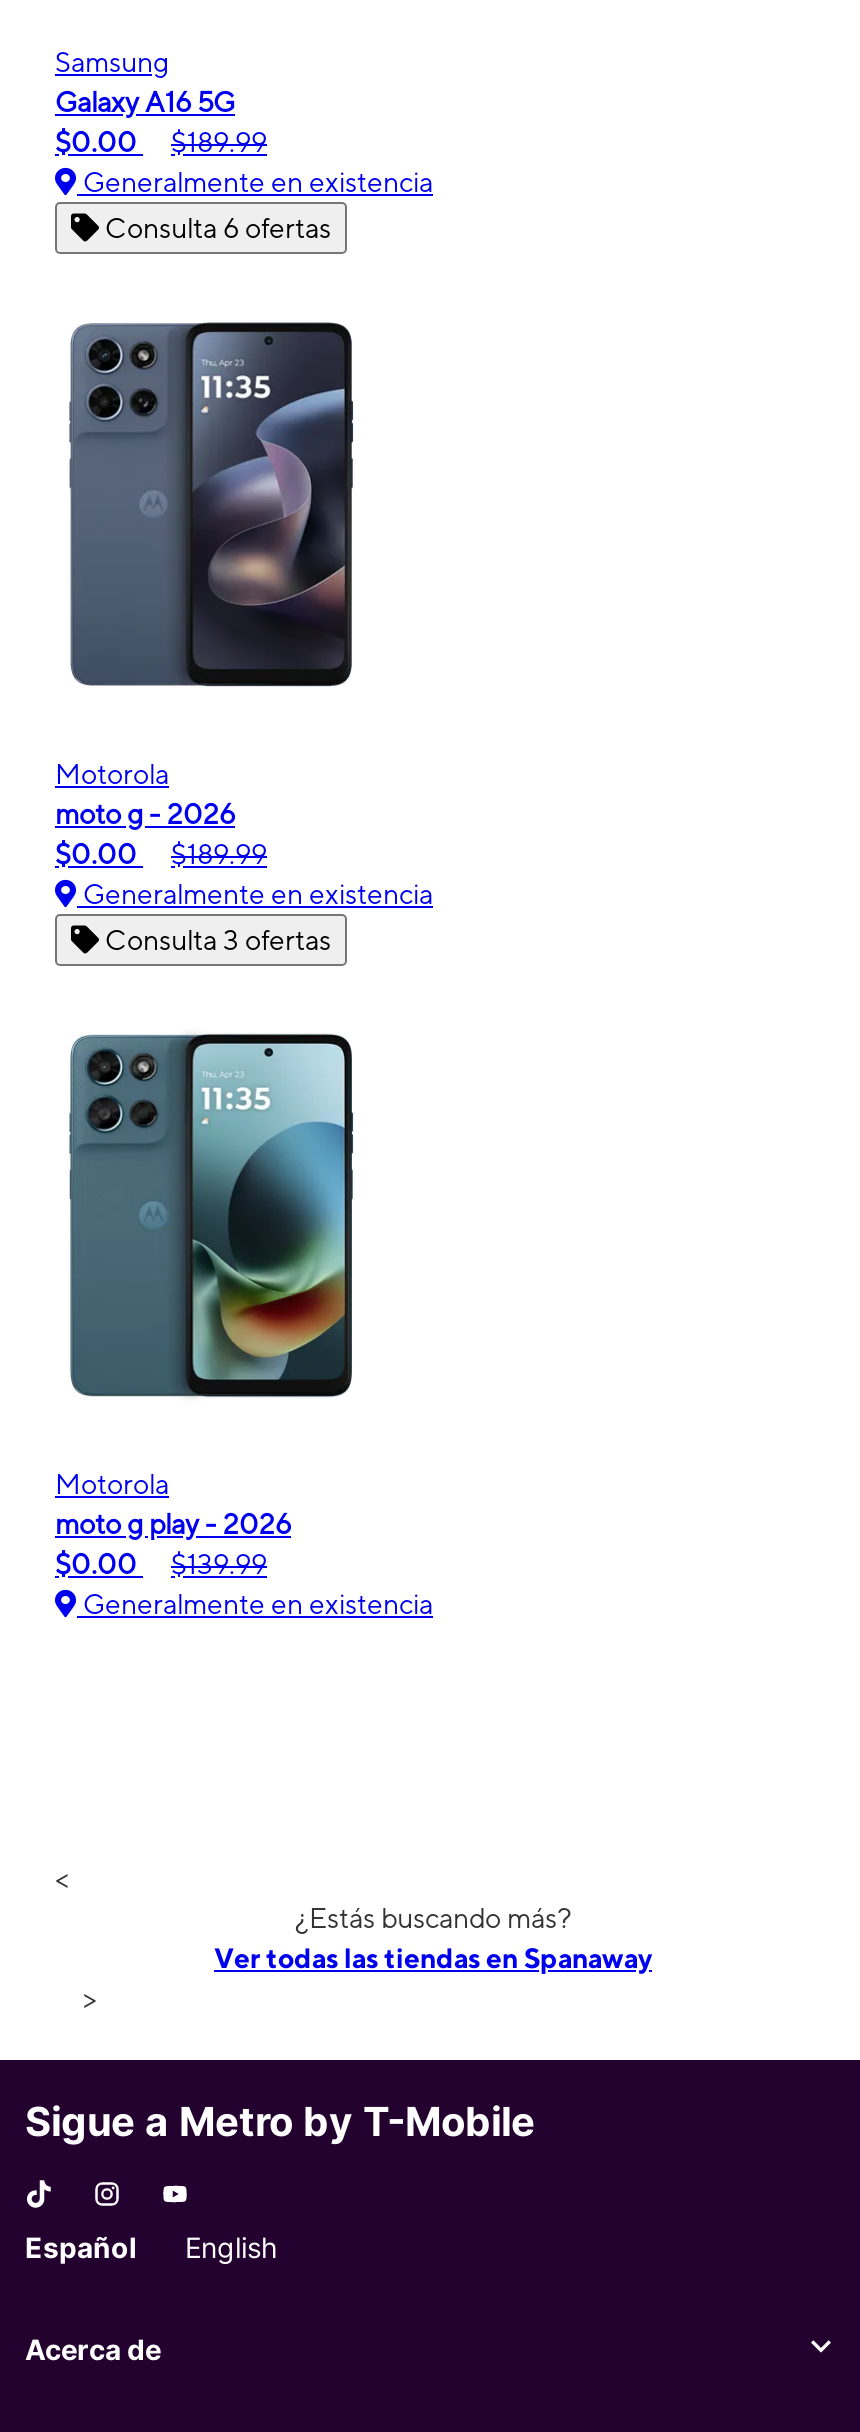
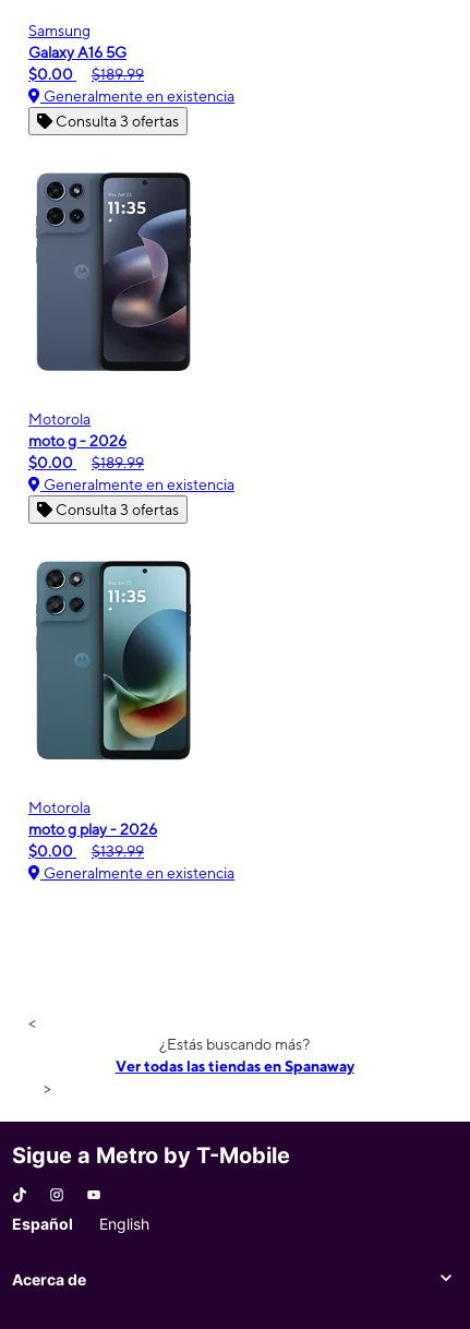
[105,213,331,245] Consulta 6 ofertas -> [56,112,179,130] Consulta 3 ofertas

